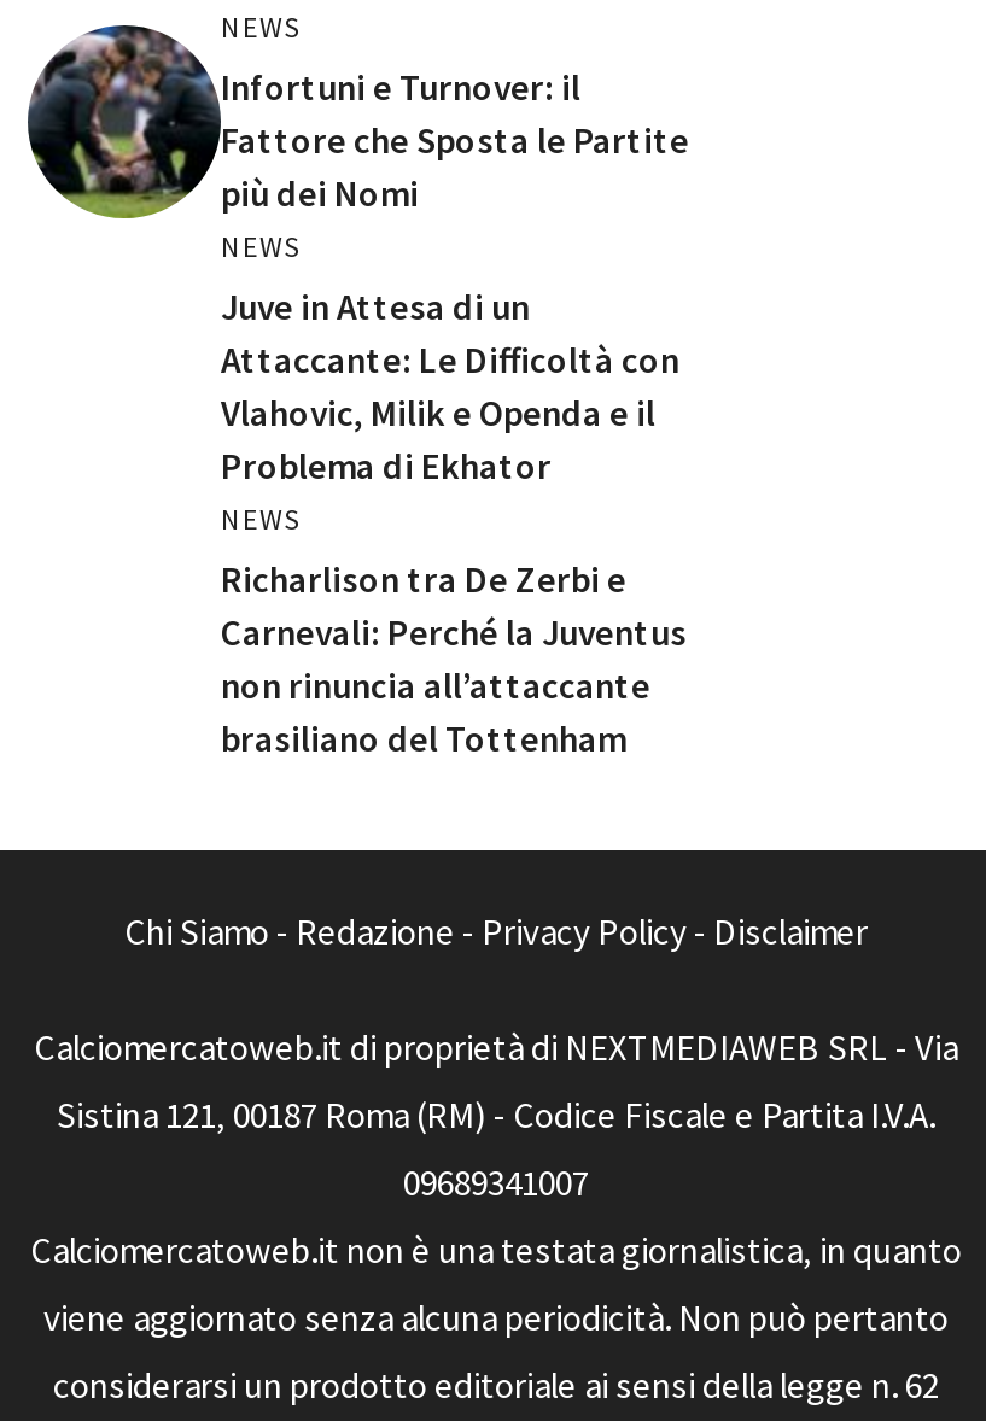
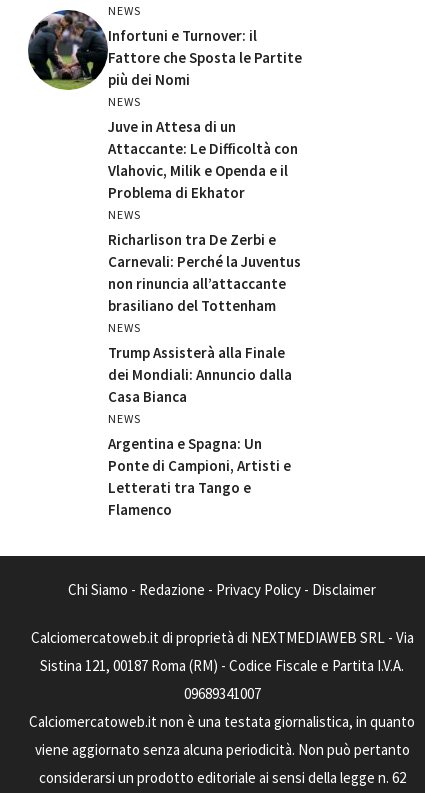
none -> [108,320,292,519] NEWS | Trump Assisterà alla Finale | dei Mondiali: Annuncio dalla | Casa Bianca | NEWS | Argentina e Spagna: Un | Ponte di Campioni, Artisti e | Letterati tra Tango e | Flamenco

